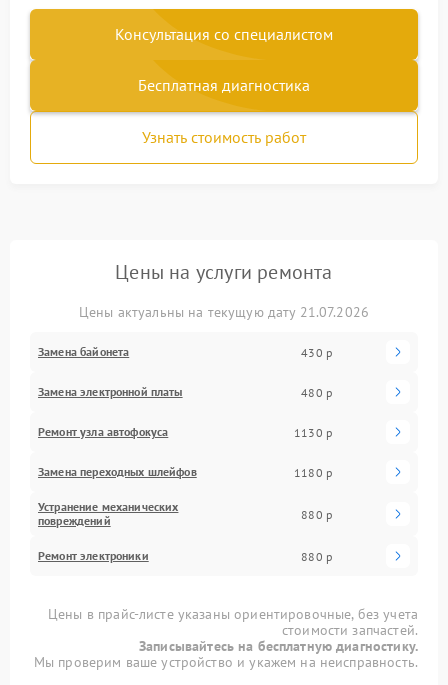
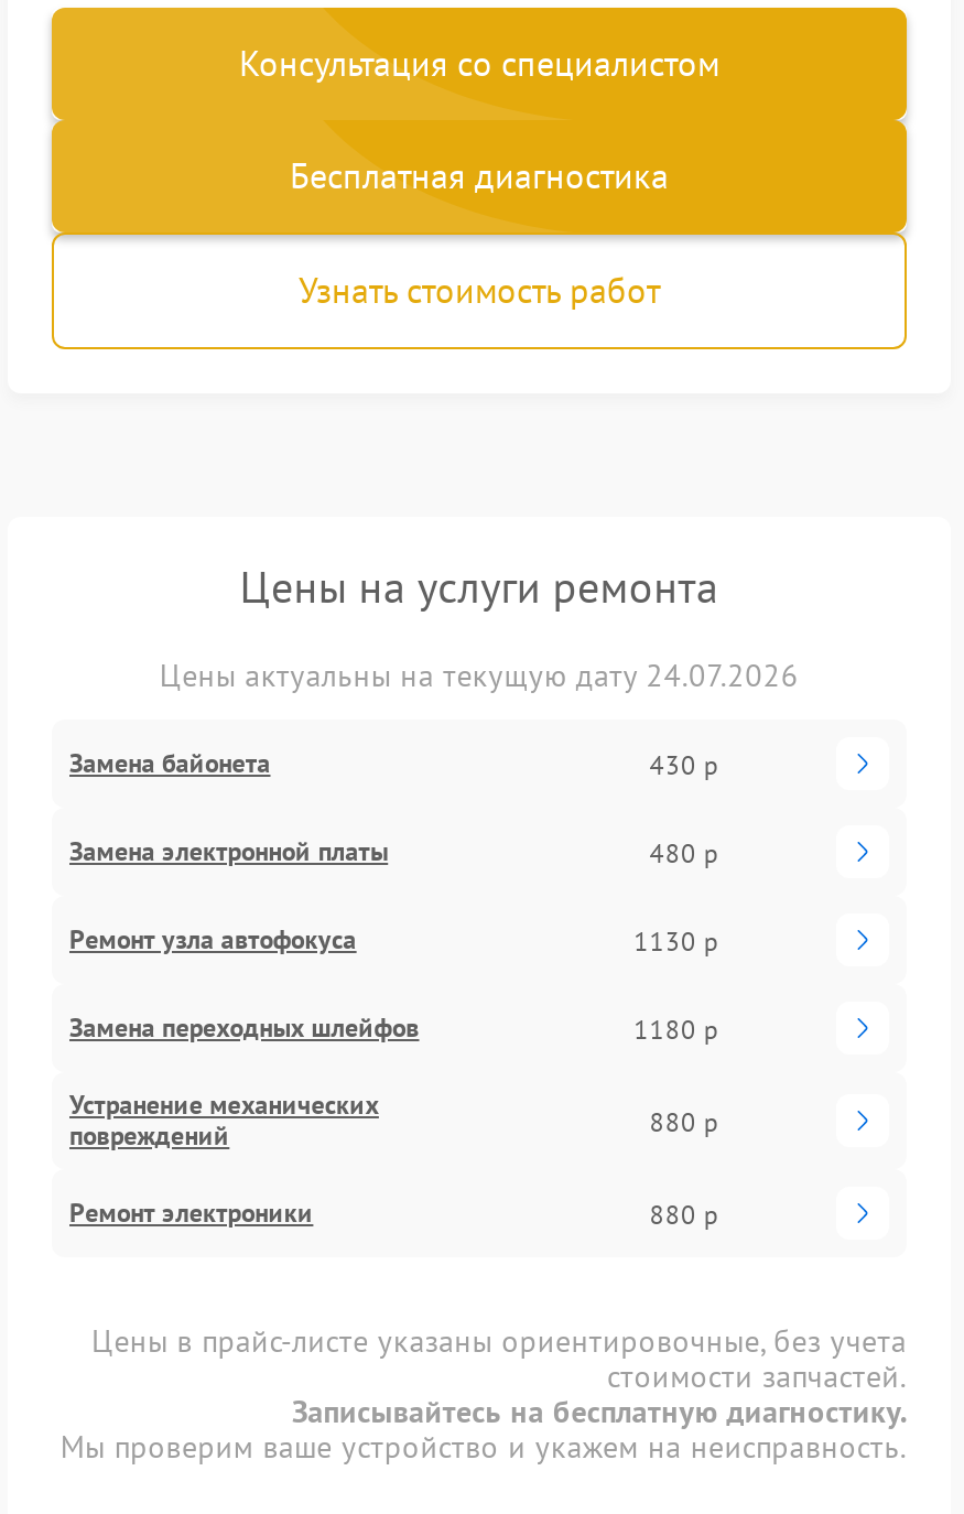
[79,303,369,321] Цены актуальны на текущую дату 21.07.2026 -> [160,656,799,695] Цены актуальны на текущую дату 24.07.2026

